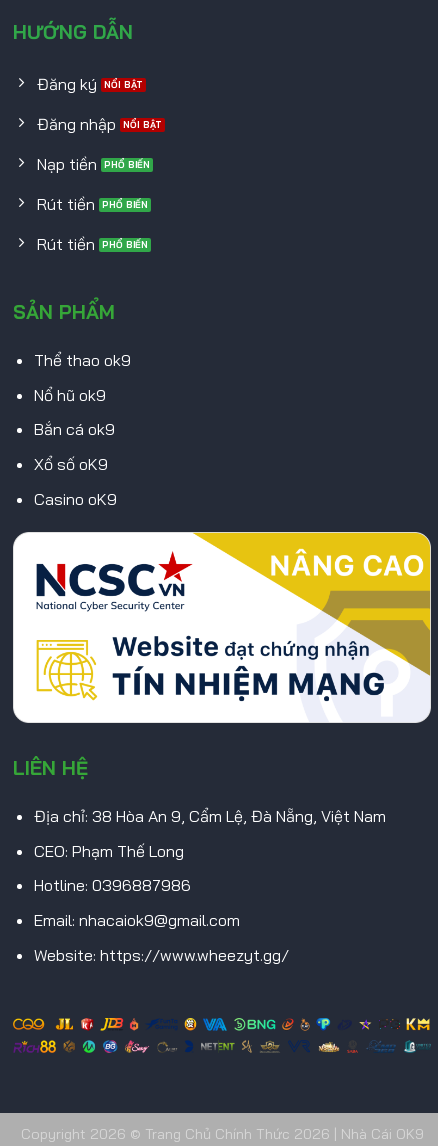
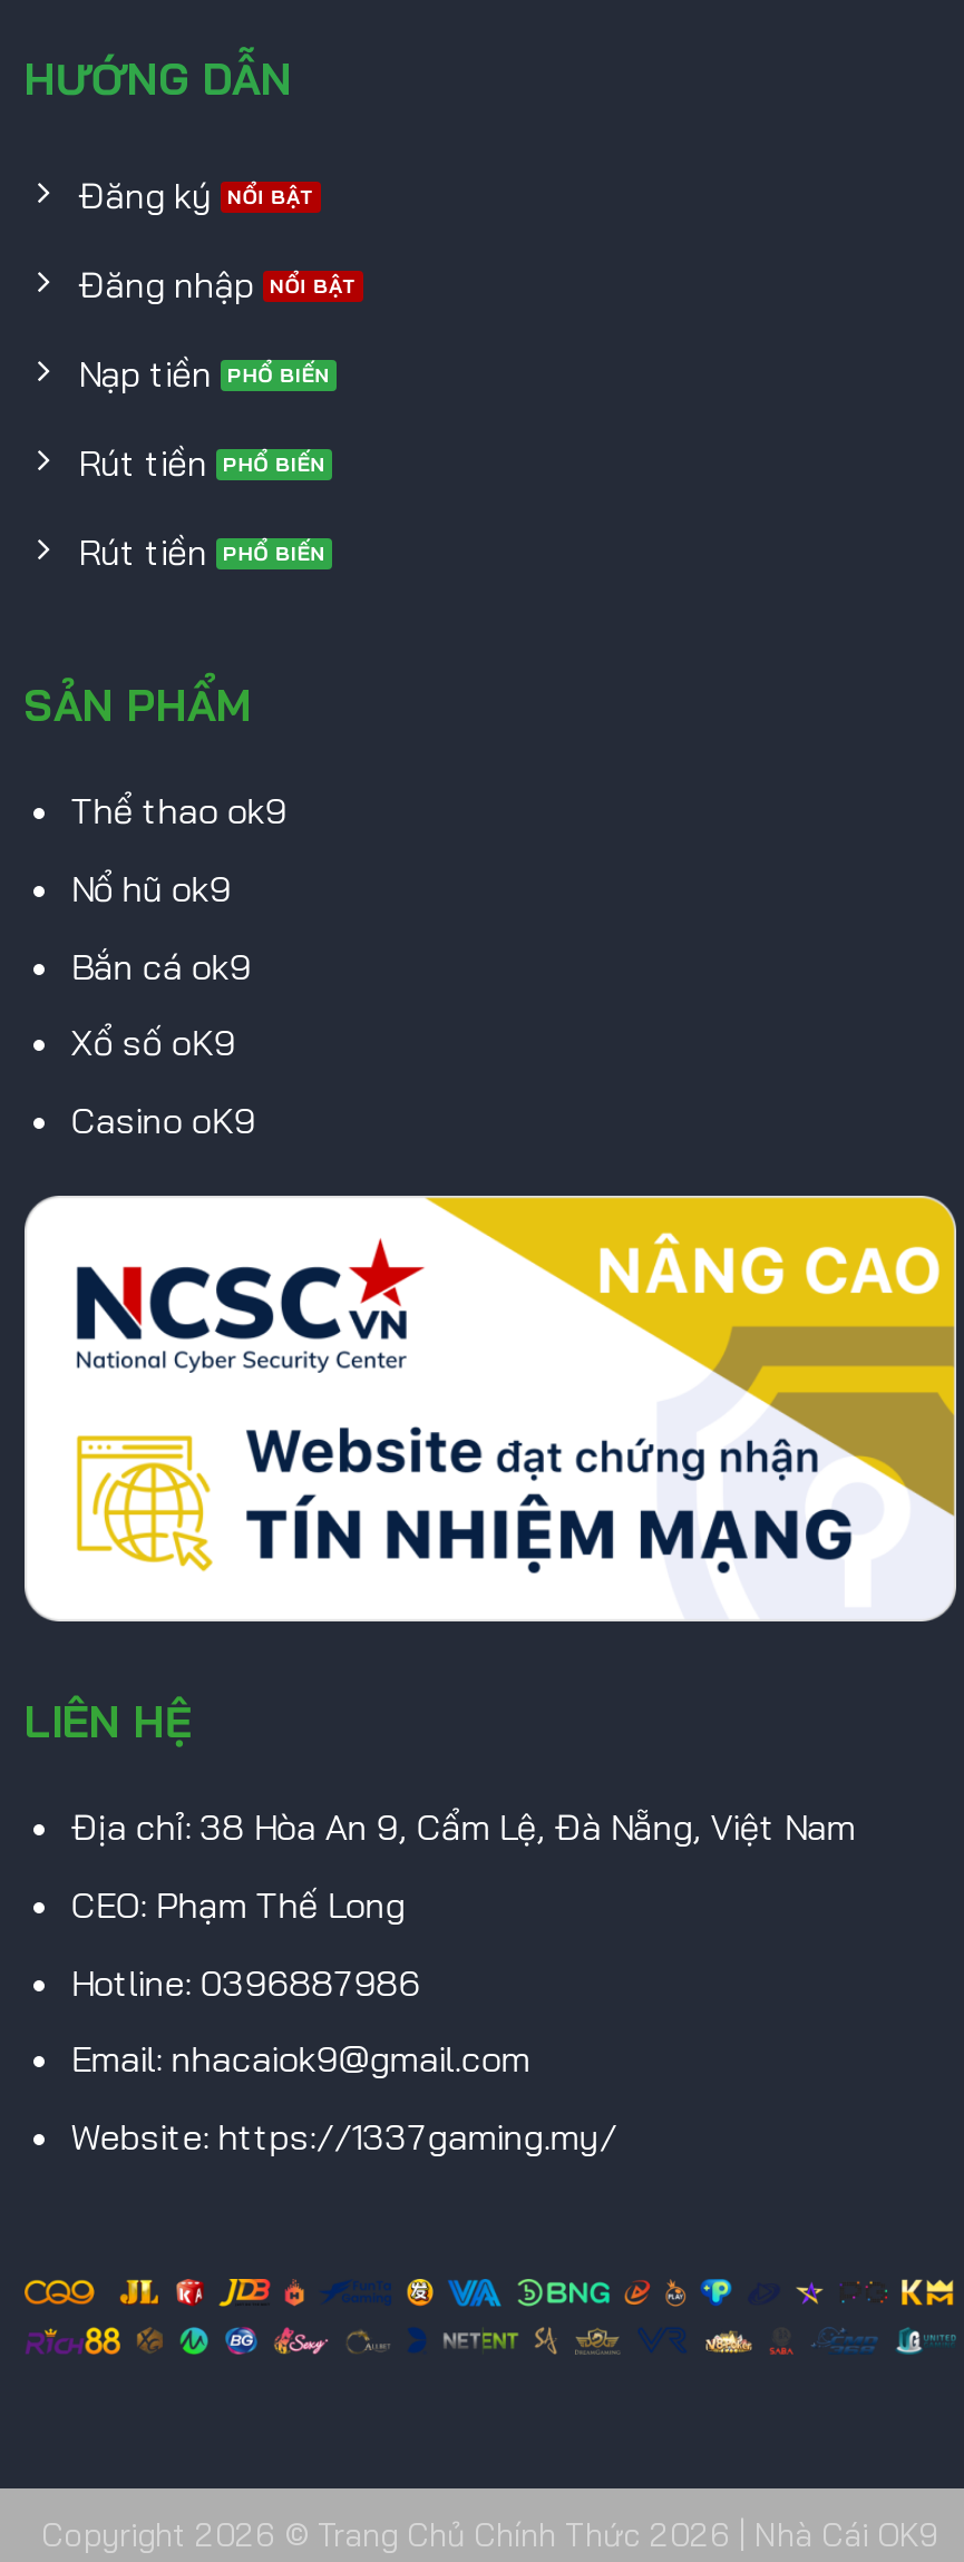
[34,944,289,964] Website: https://www.wheezyt.gg/ -> [71,2114,617,2159] Website: https://1337gaming.my/

